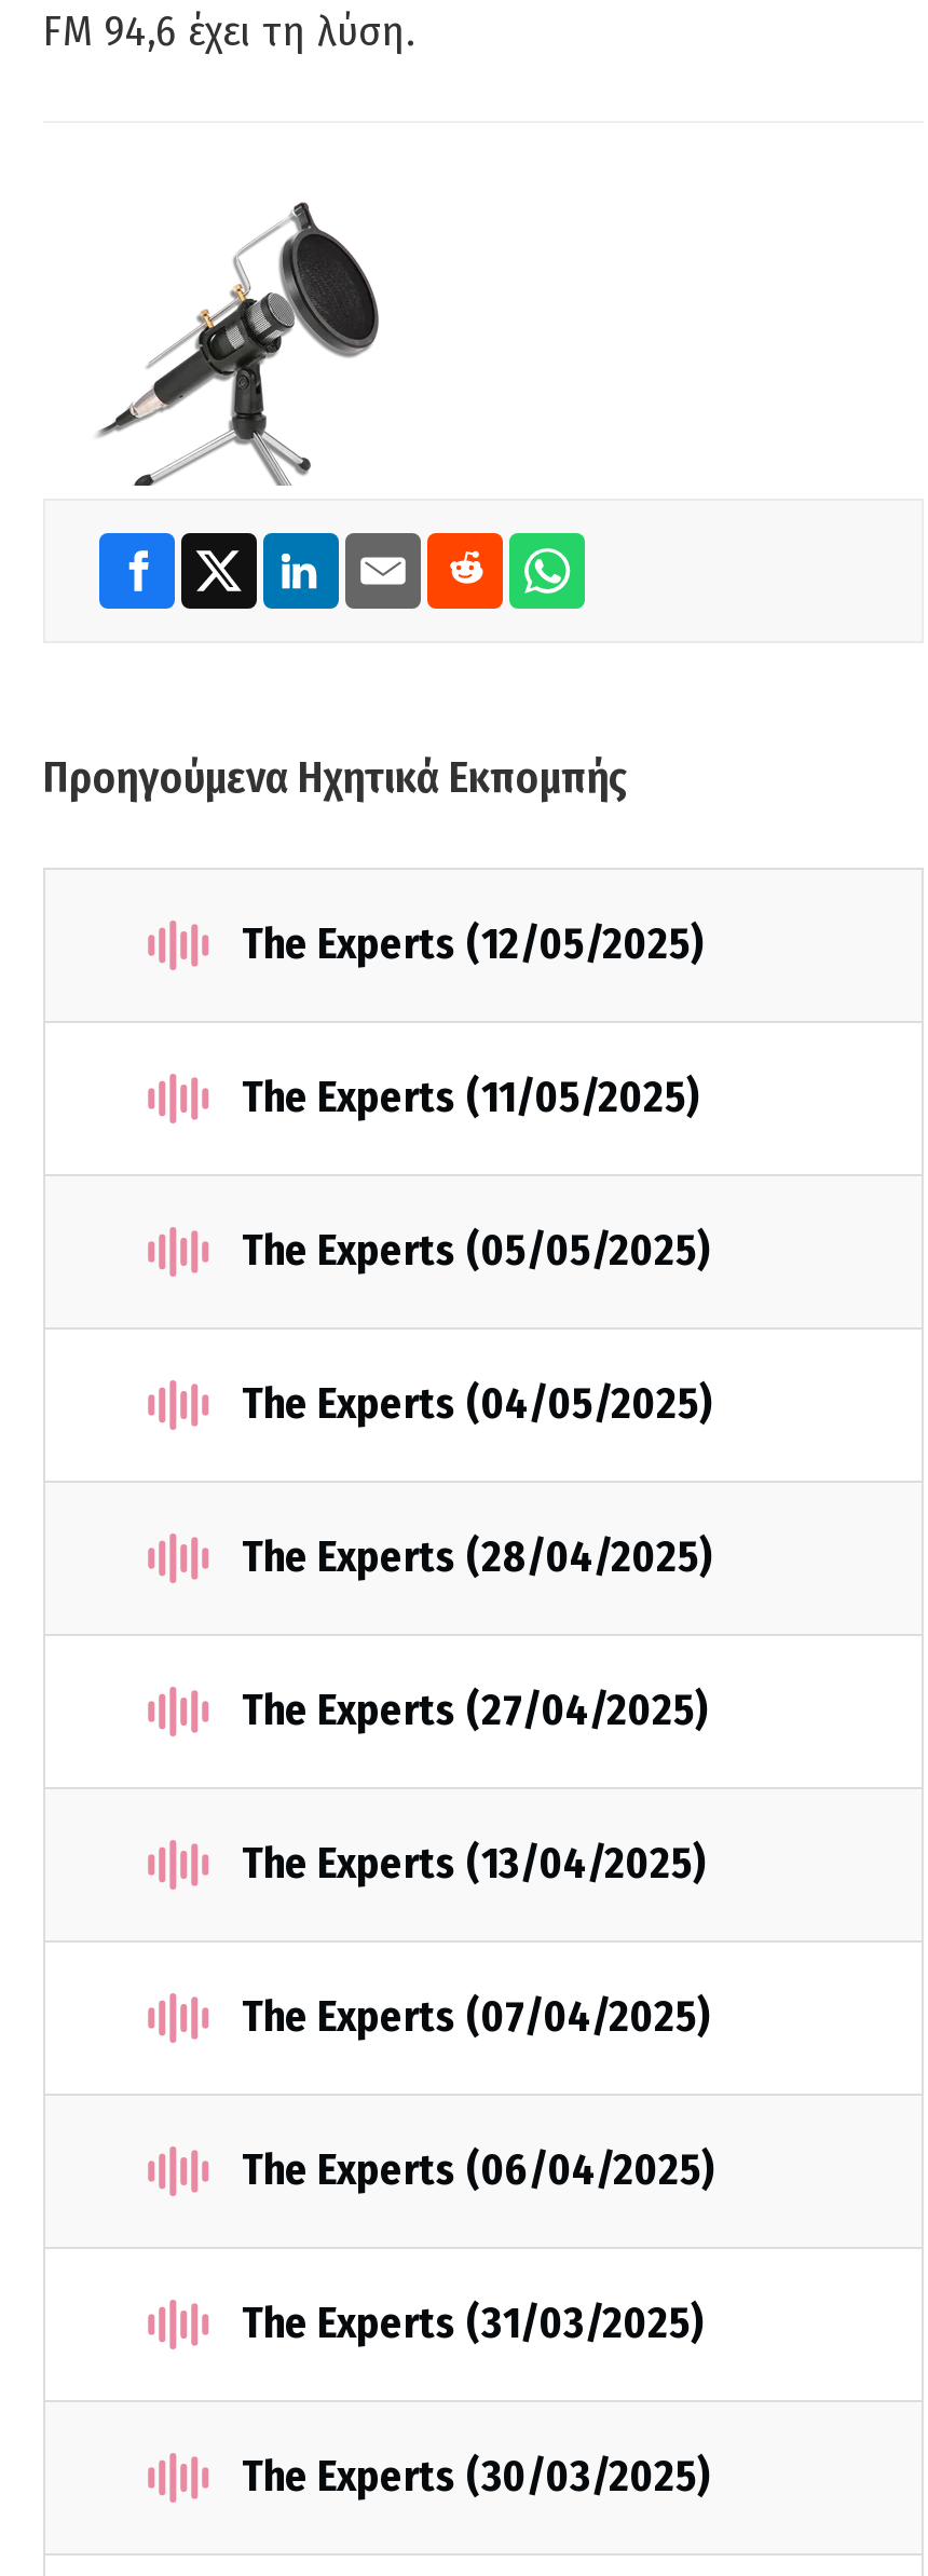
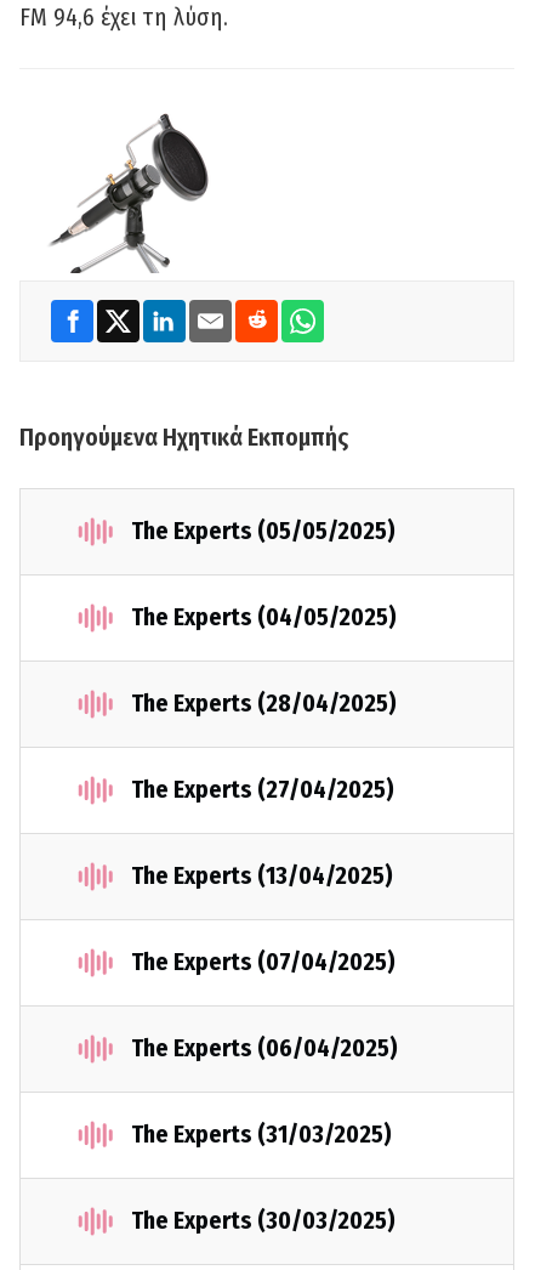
[242,920,706,1123] The Experts (12/05/2025) | The Experts (11/05/2025) -> none

